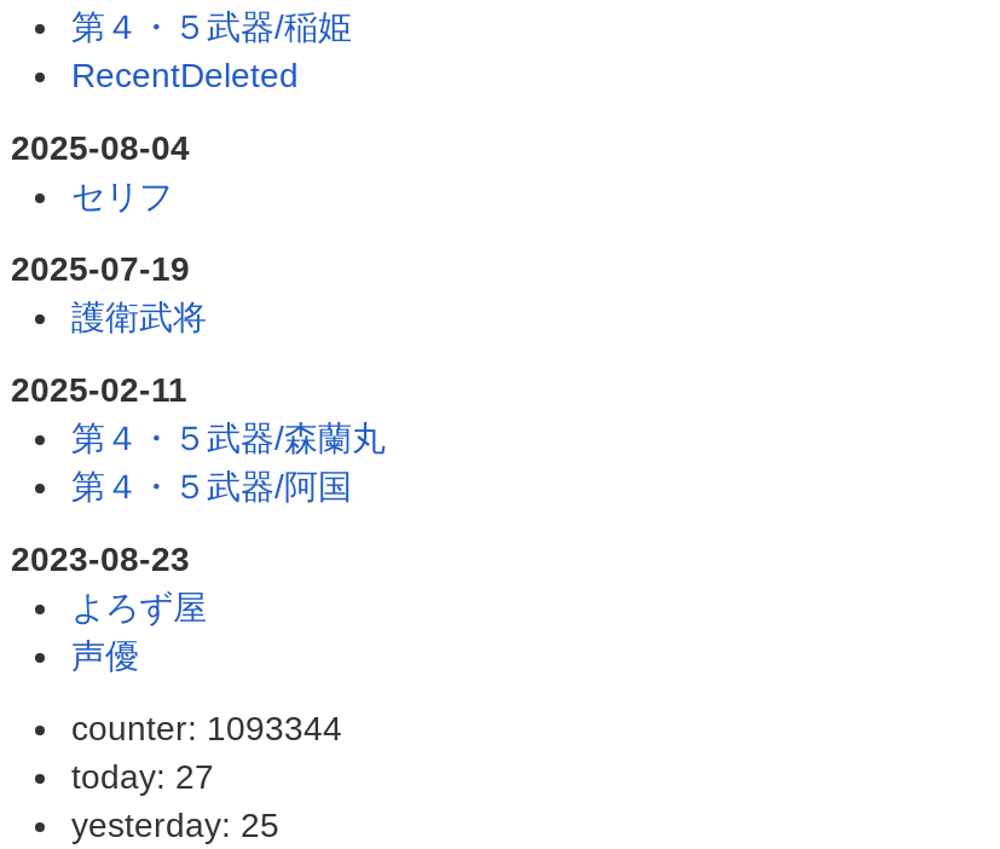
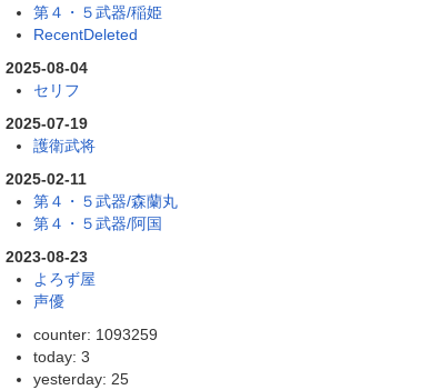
[71,707,342,746] counter: 1093344 -> [33,325,158,343] counter: 1093259
[71,756,214,795] today: 27 -> [33,347,90,365] today: 3

